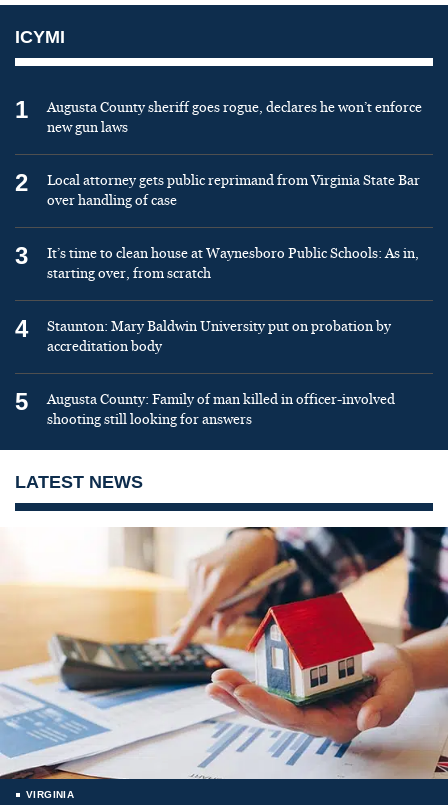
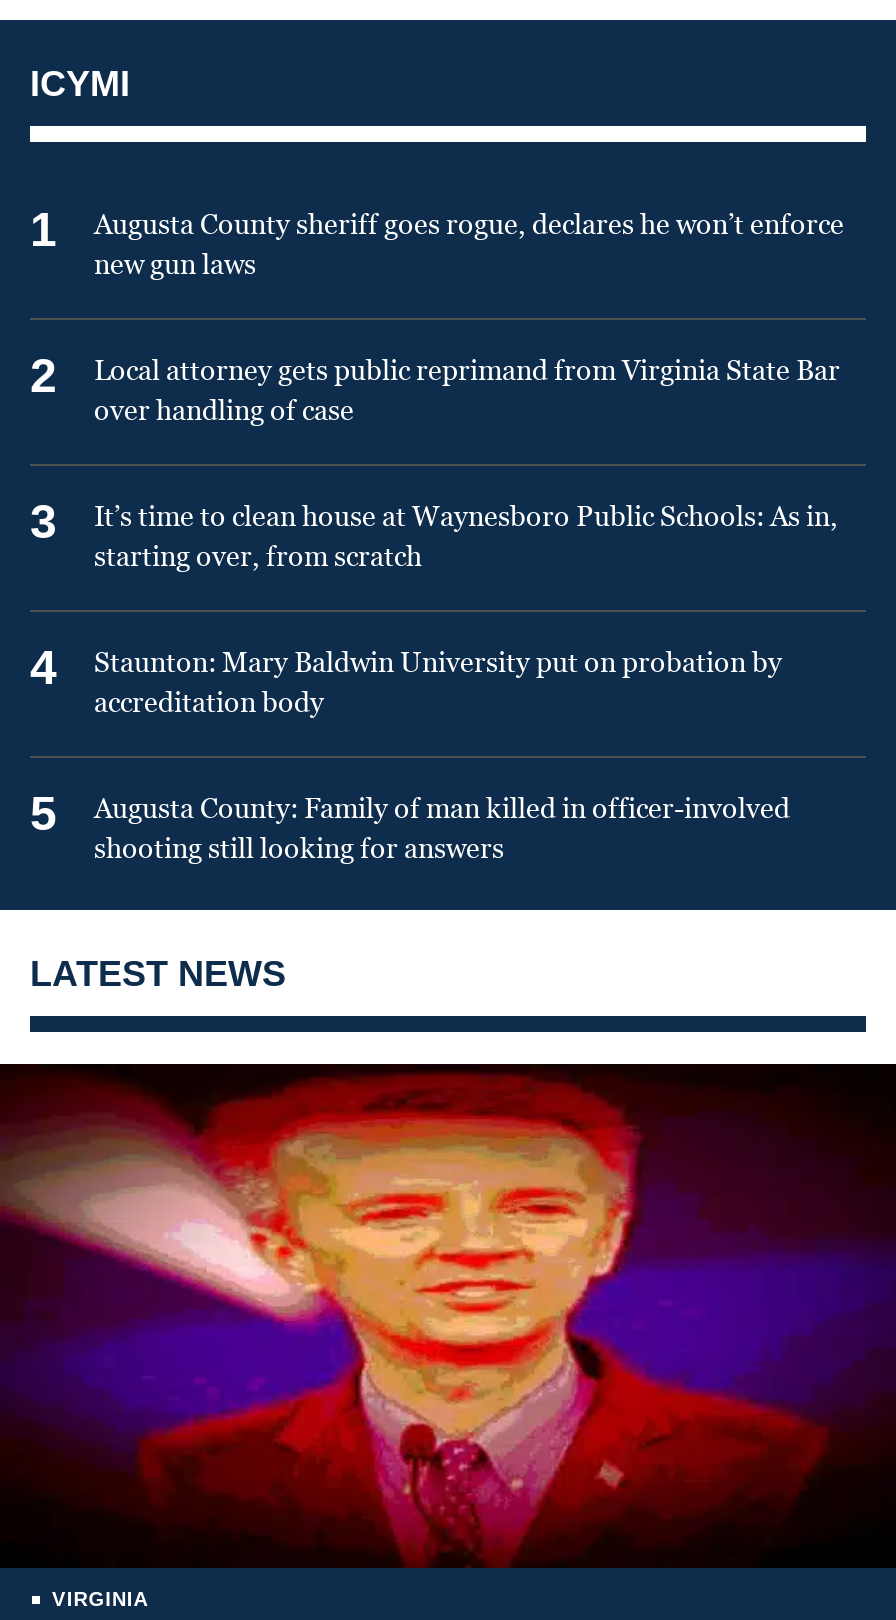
[3,526,445,780] [image] -> [6,1062,890,1570] [image]

